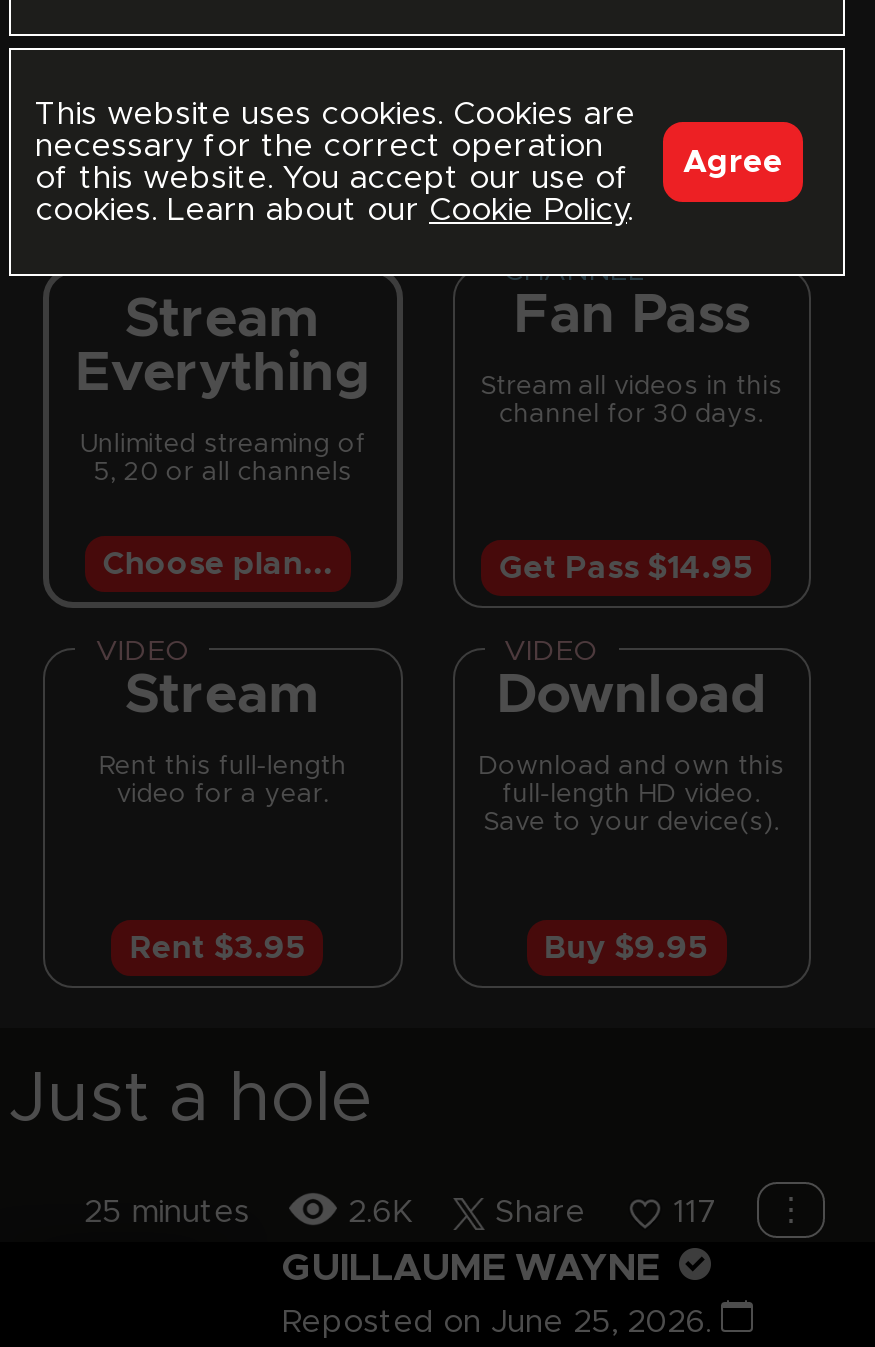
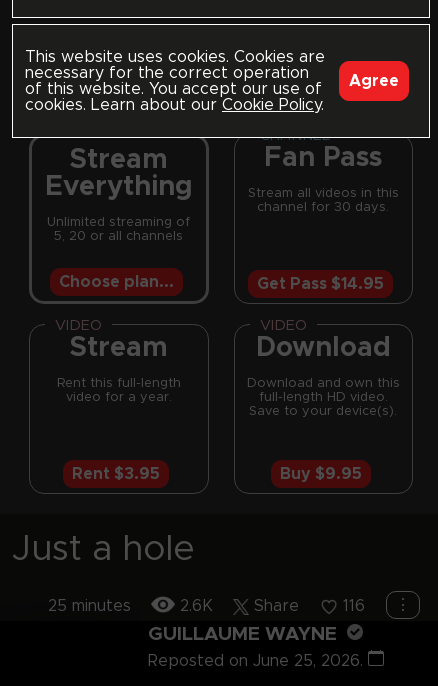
[673,1196,715,1228] 117 -> [343,598,365,614] 116

